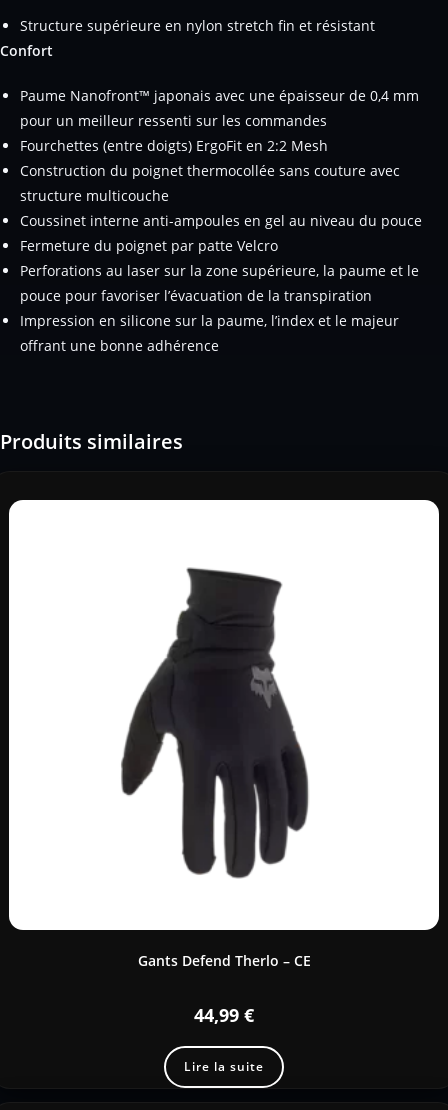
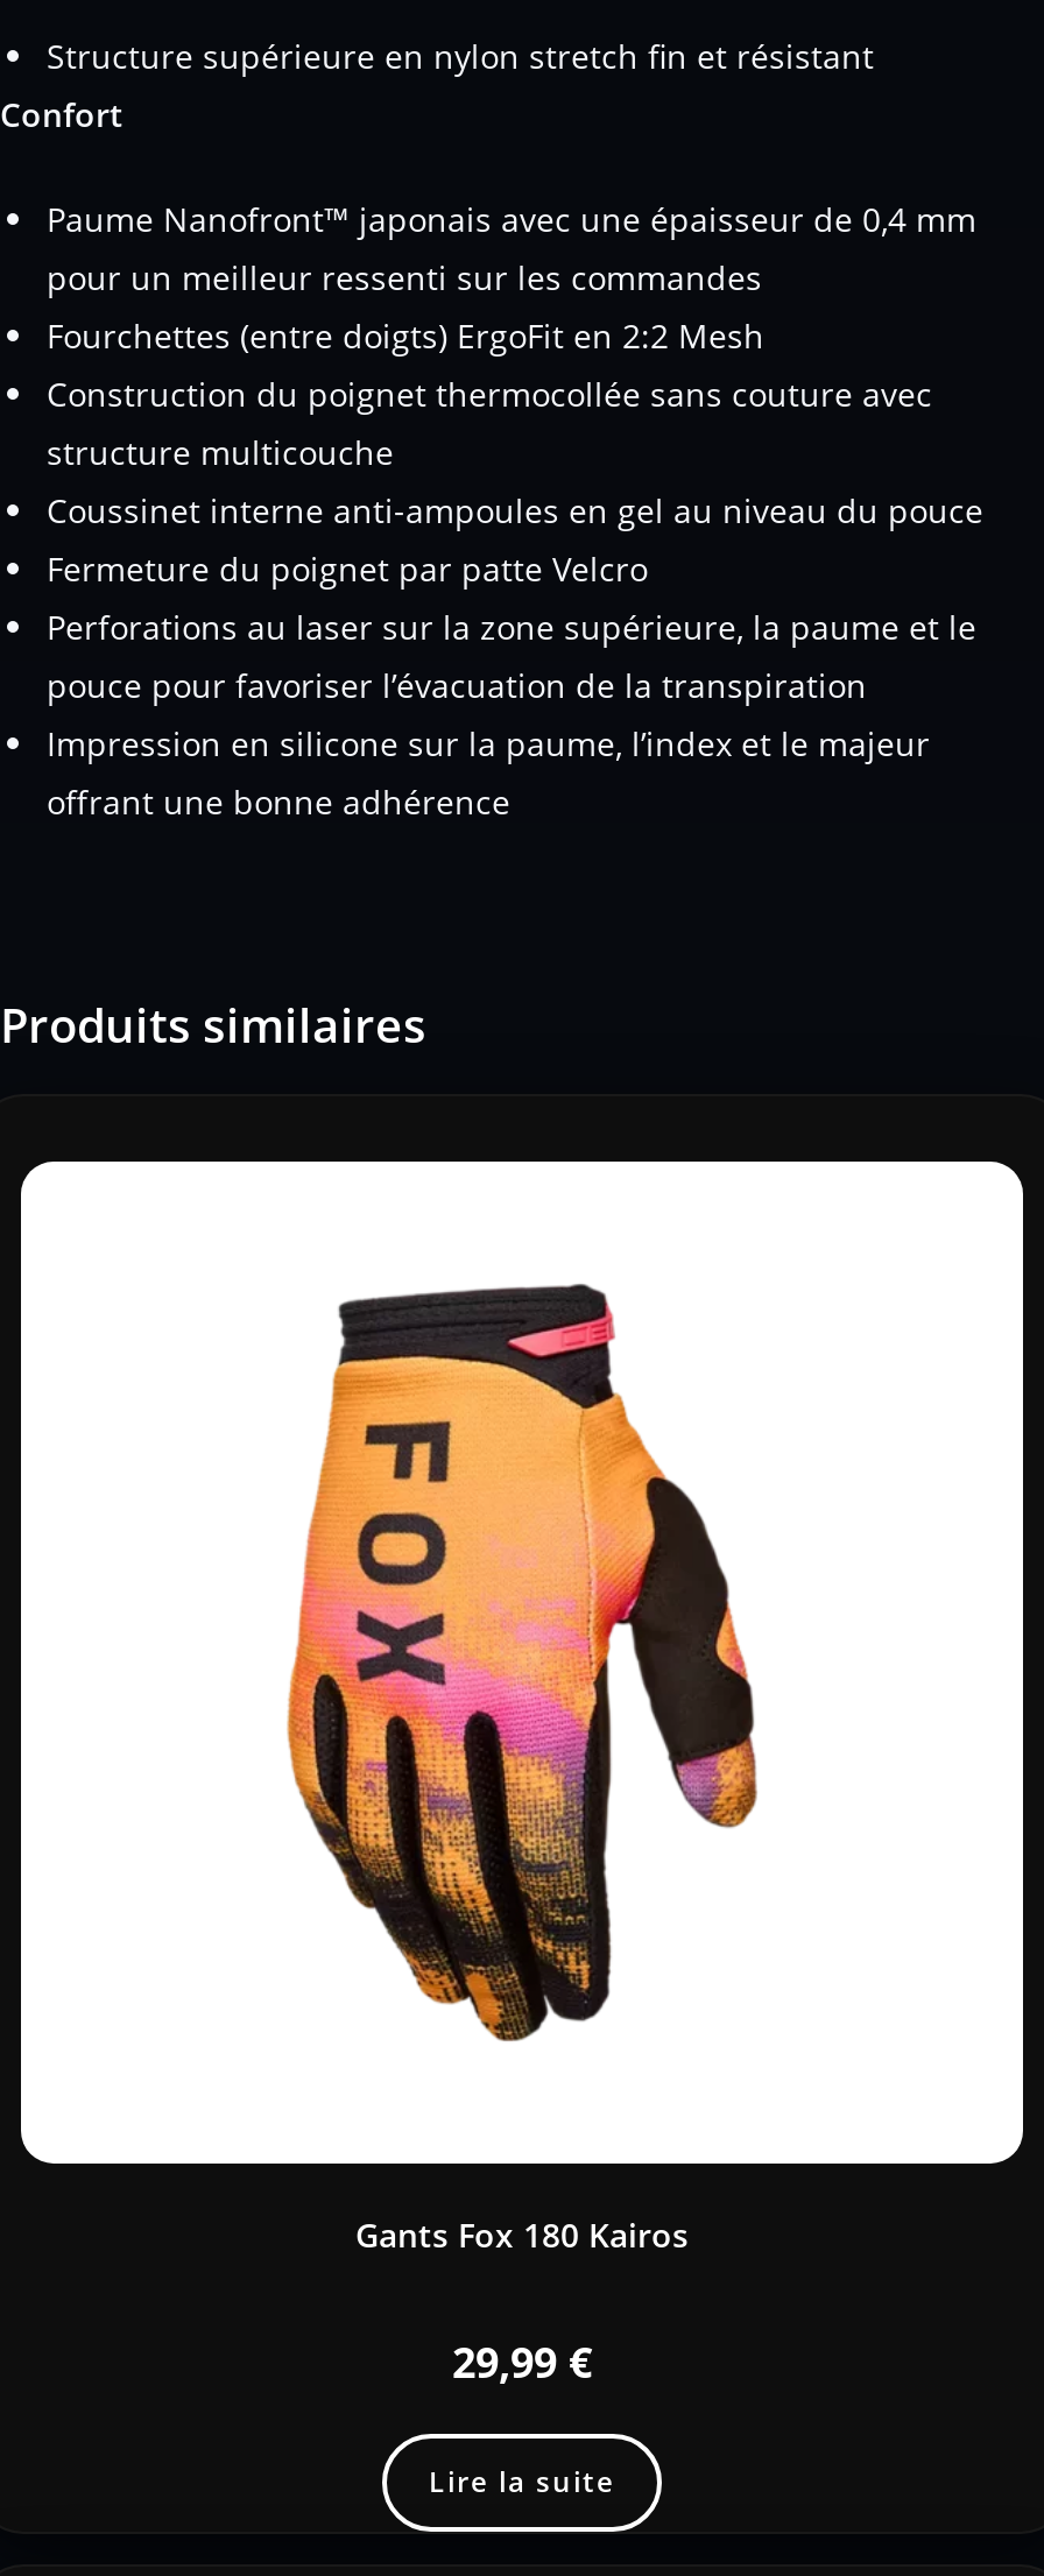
[120,553,325,879] [image] -> [282,1283,760,2042] [image]
[137,951,310,970] Gants Defend Therlo – CE -> [355,2213,689,2257] Gants Fox 180 Kairos
[194,1003,254,1027] 44,99 € -> [452,2334,592,2390] 29,99 €

